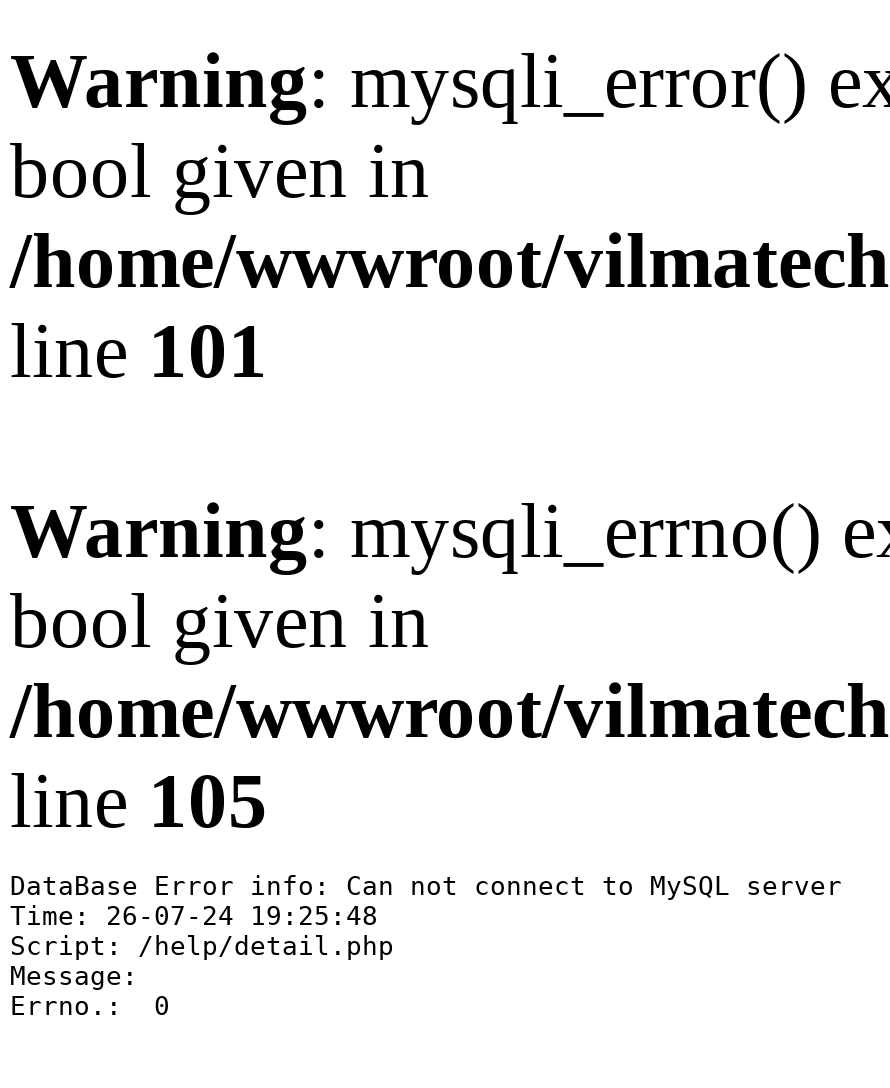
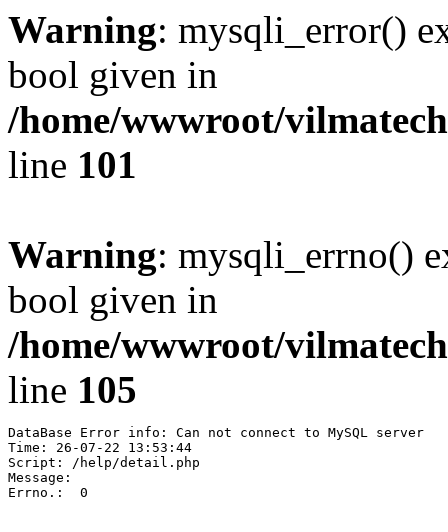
[10,901,378,931] Time: 26-07-24 19:25:48 -> [8,440,192,455] Time: 26-07-22 13:53:44

